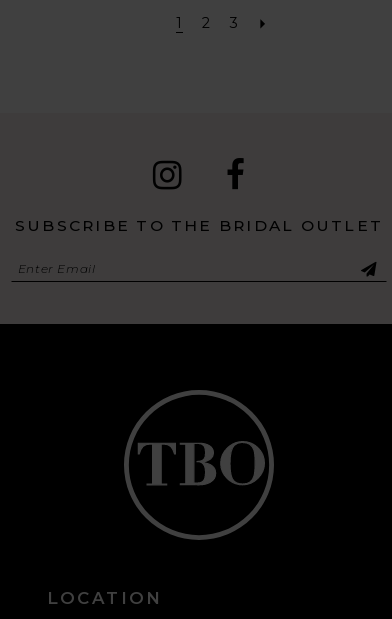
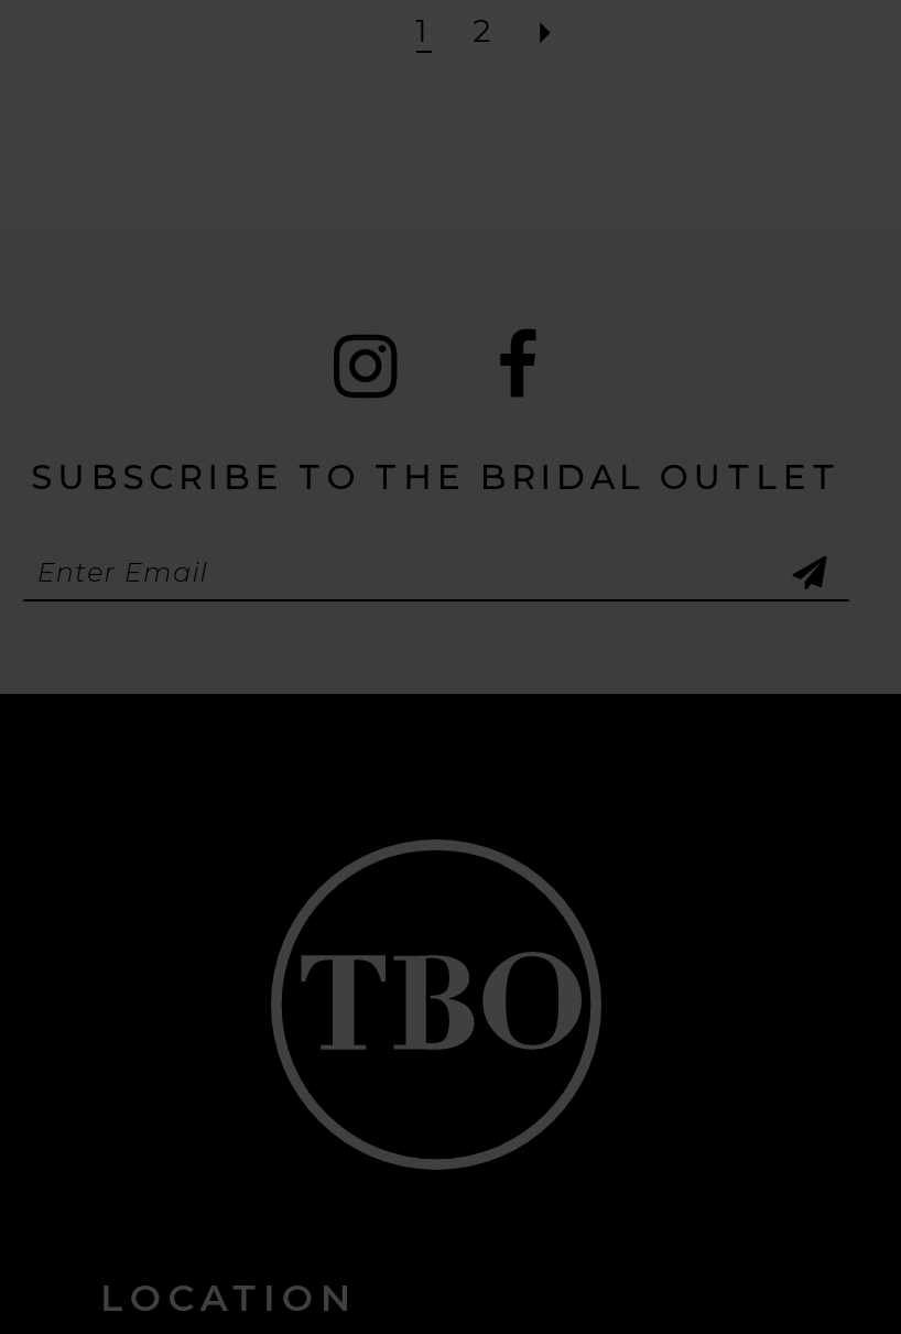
[230,14,239,32] 3 -> none

